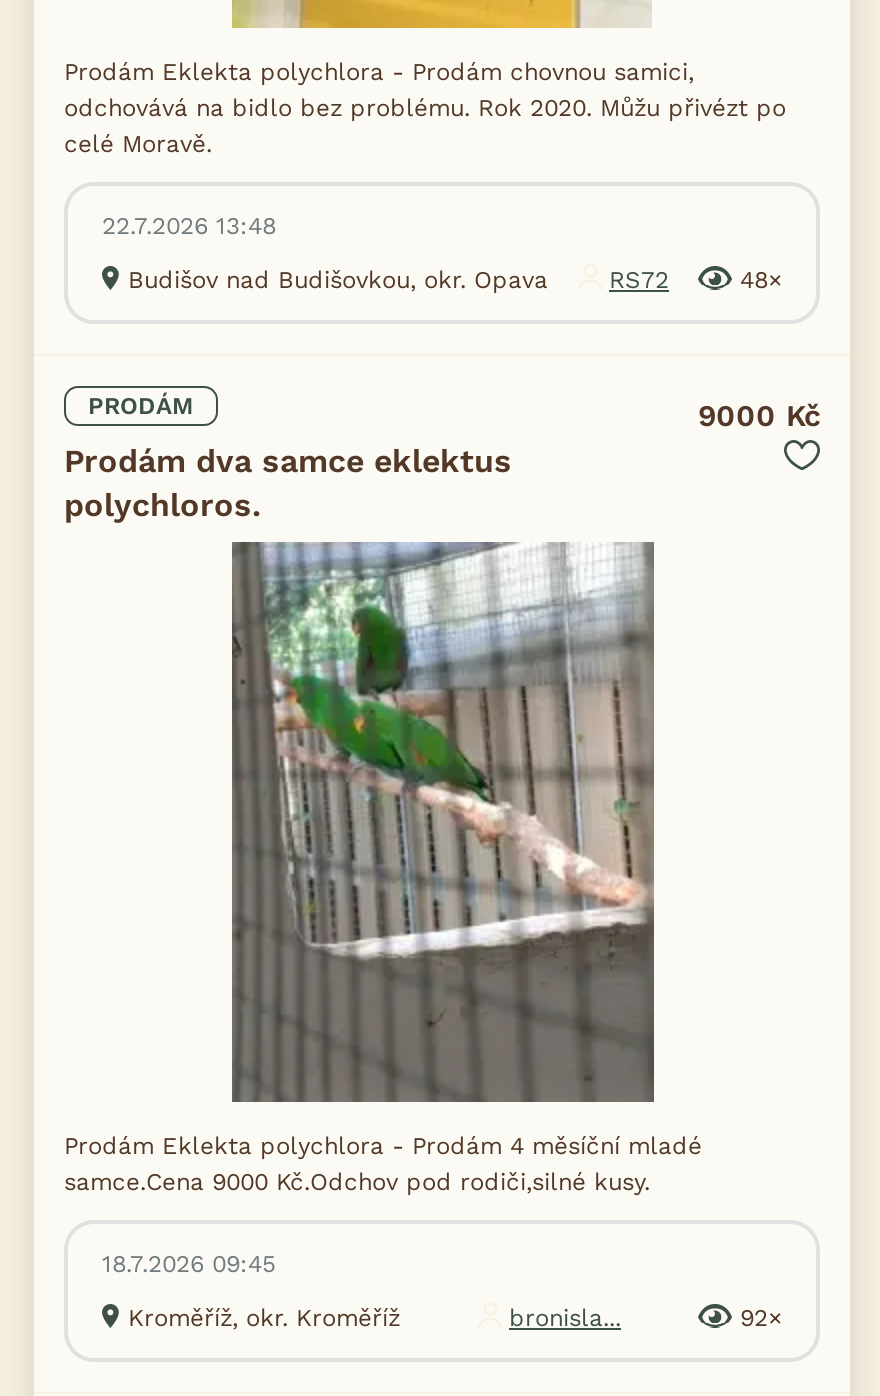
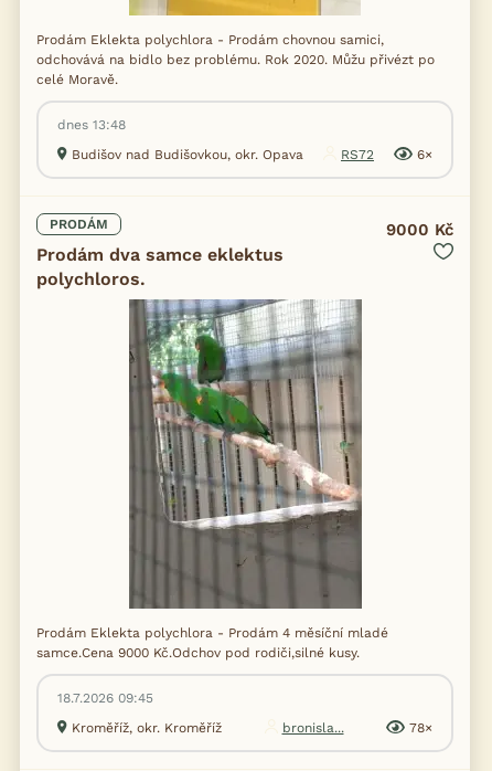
[102,212,276,240] 22.7.2026 13:48 -> [57,117,126,133] dnes 13:48
[732,266,782,294] 48× -> [413,147,432,162] 6×
[732,1304,782,1332] 92× -> [405,720,432,736] 78×

